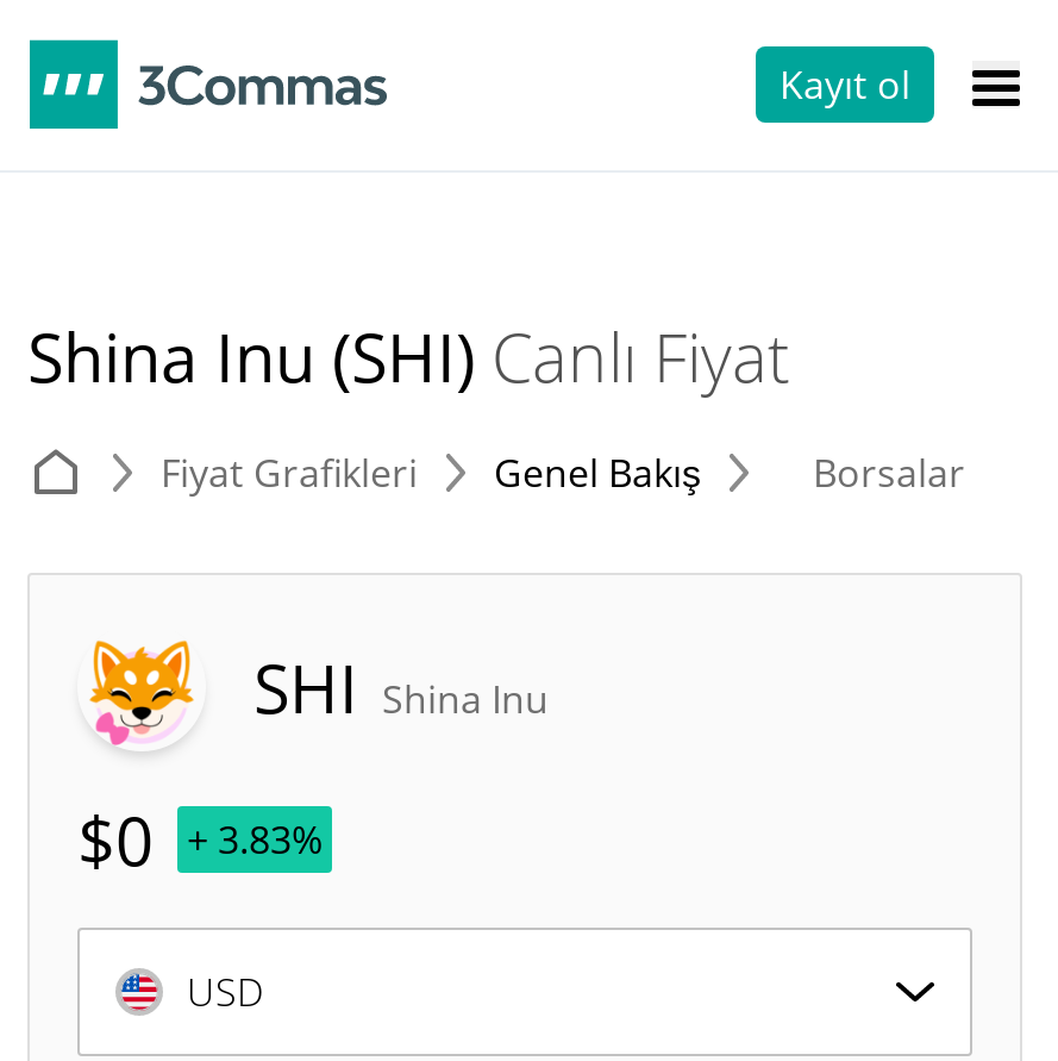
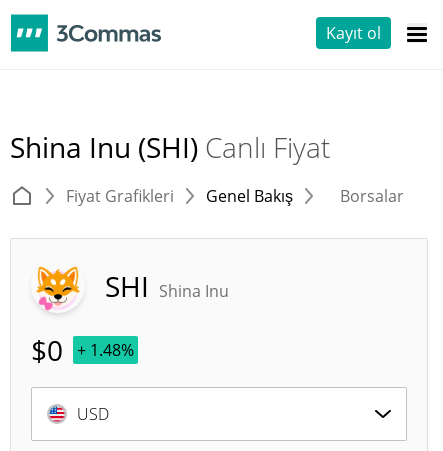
[77,794,323,885] $0 + 3.83% -> [31,331,134,369] $0 + 1.48%

